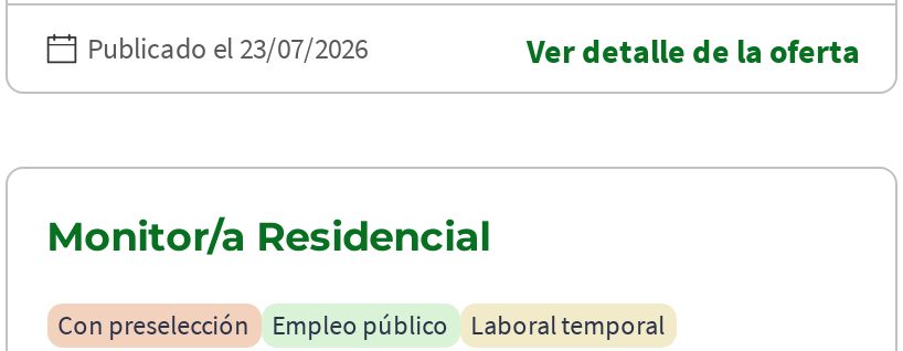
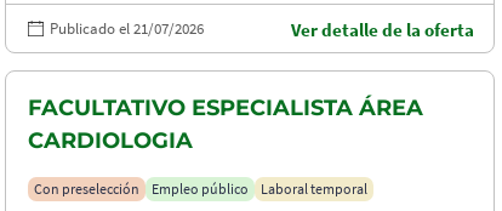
[87,29,368,67] Publicado el 23/07/2026 -> [50,18,204,39] Publicado el 21/07/2026
[47,213,490,261] Monitor/a Residencial -> [27,95,423,154] FACULTATIVO ESPECIALISTA ÁREA | CARDIOLOGIA

